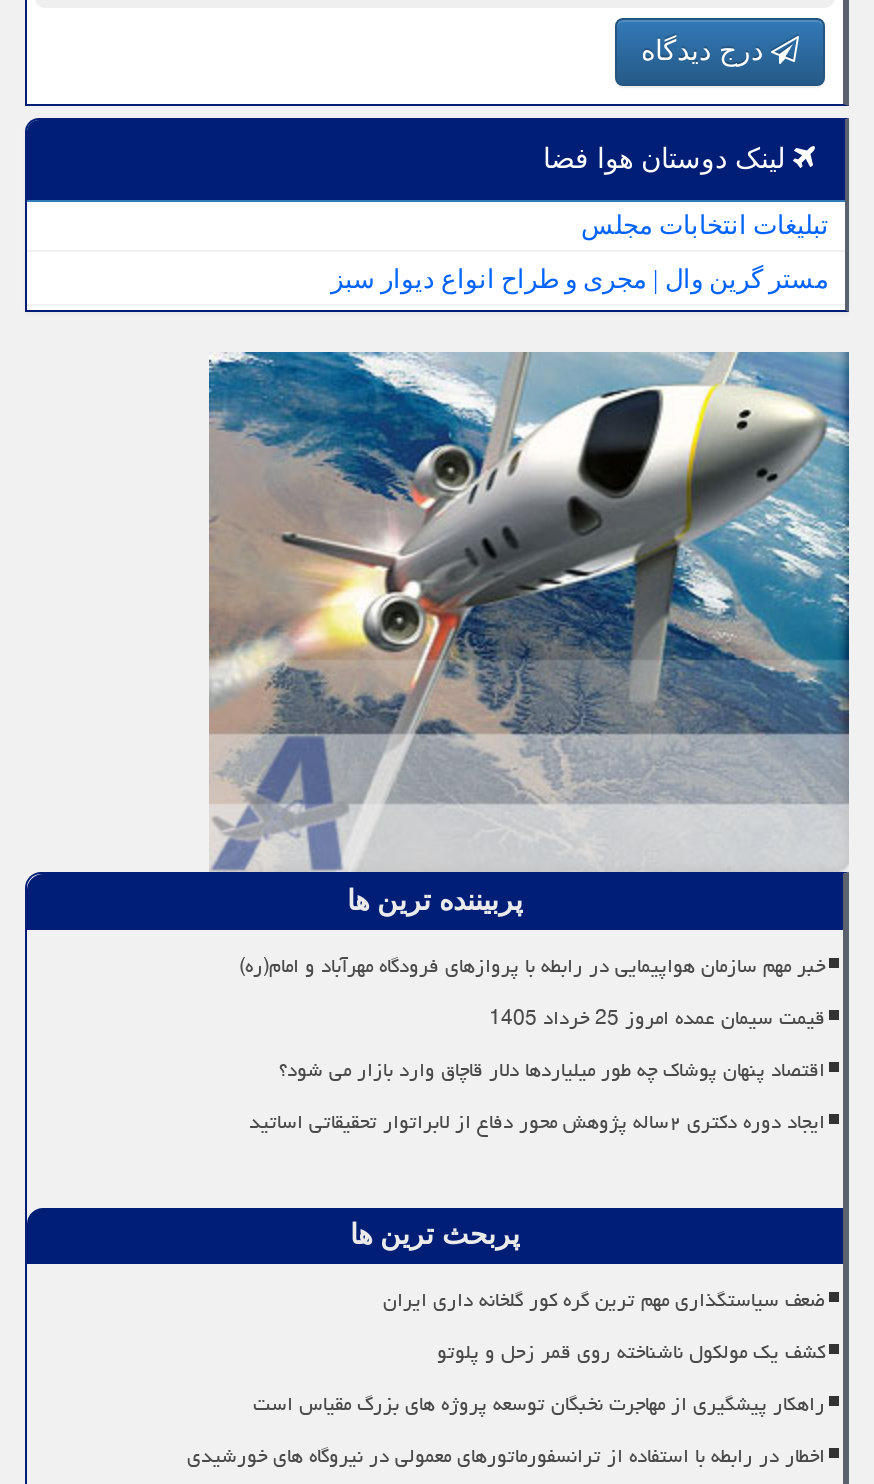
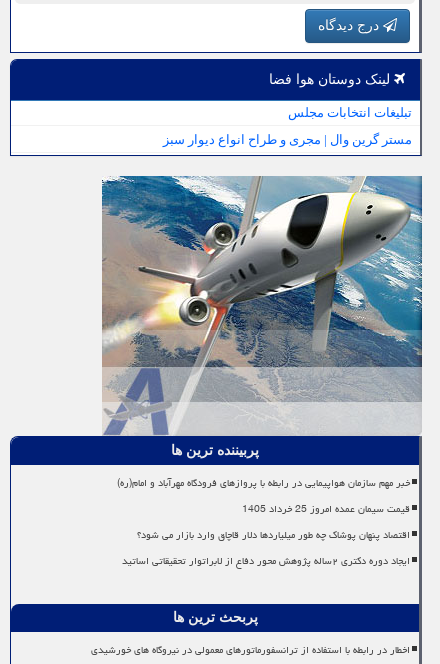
[253,1280,825,1424] ضعف سیاستگذاری مهم ترین گره کور گلخانه داری ایران | کشف یک مولکول ناشناخته روی قمر زحل و پلوتو | راهکار پیشگیری از مهاجرت نخبگان توسعه پروژه های بزرگ مقیاس است -> none

